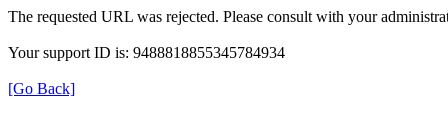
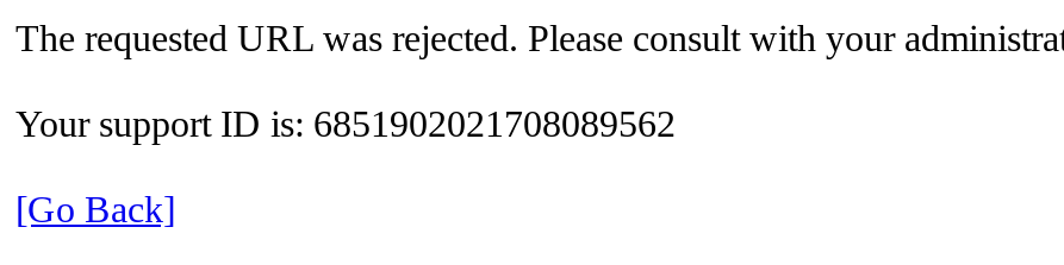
[8,44,285,61] Your support ID is: 9488818855345784934 -> [15,103,676,144] Your support ID is: 6851902021708089562

